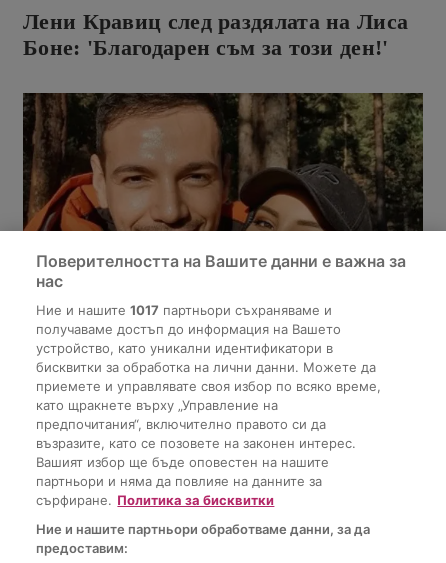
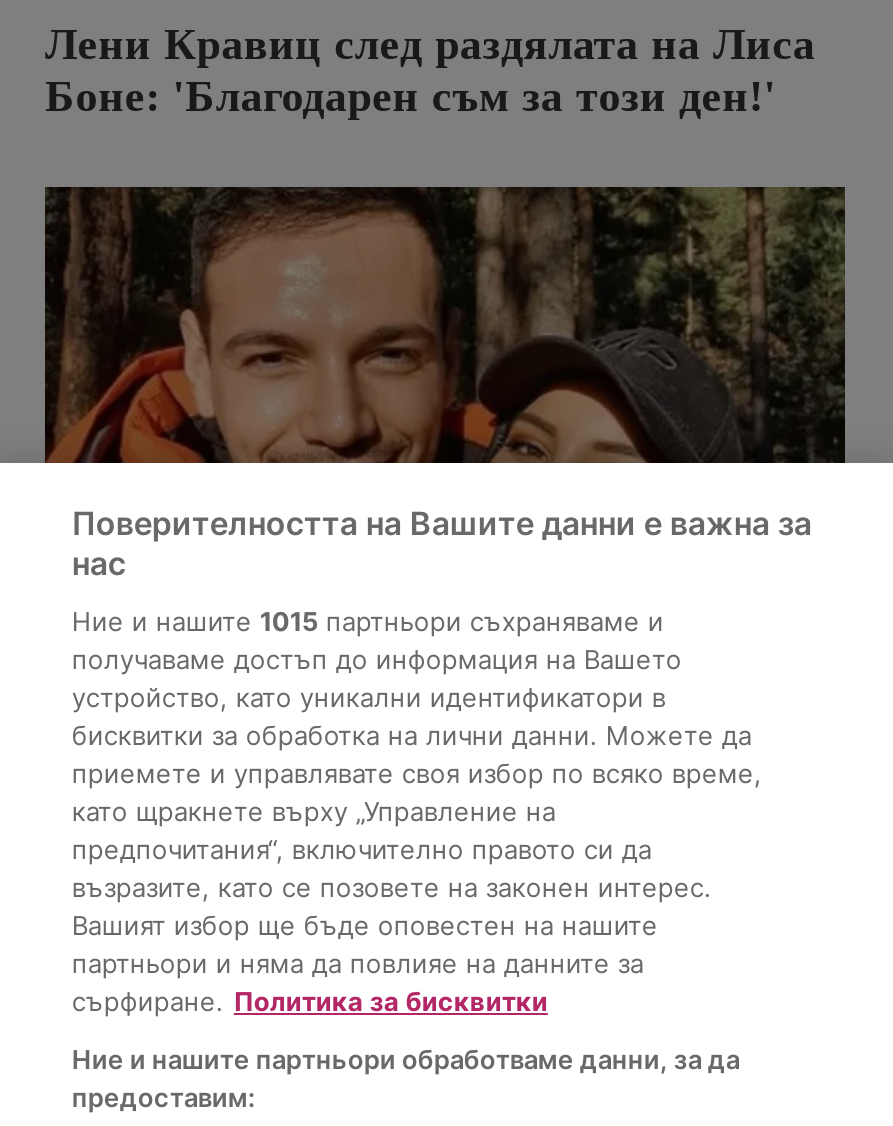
[36,302,332,318] Ние и нашите 1017 партньори съхраняваме и -> [72,605,664,637] Ние и нашите 1015 партньори съхраняваме и

